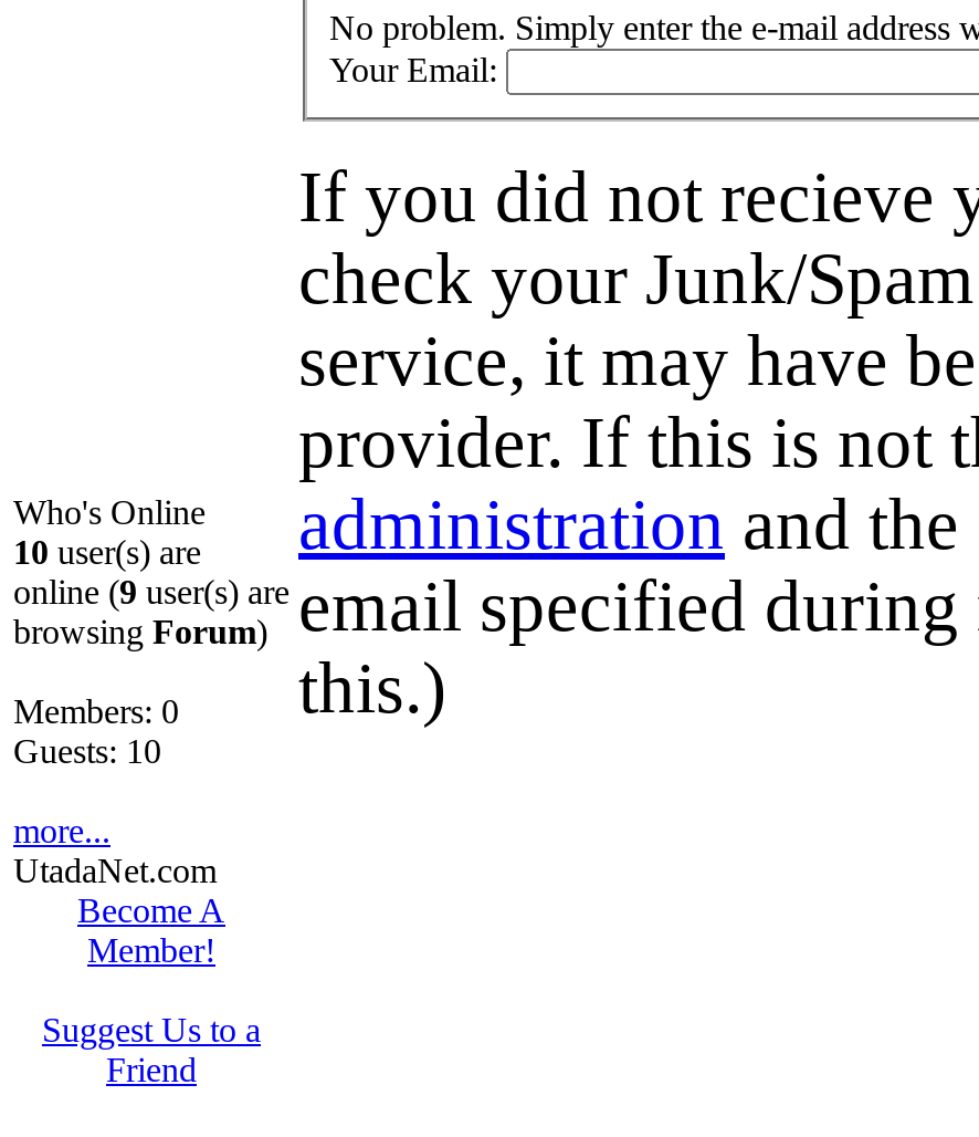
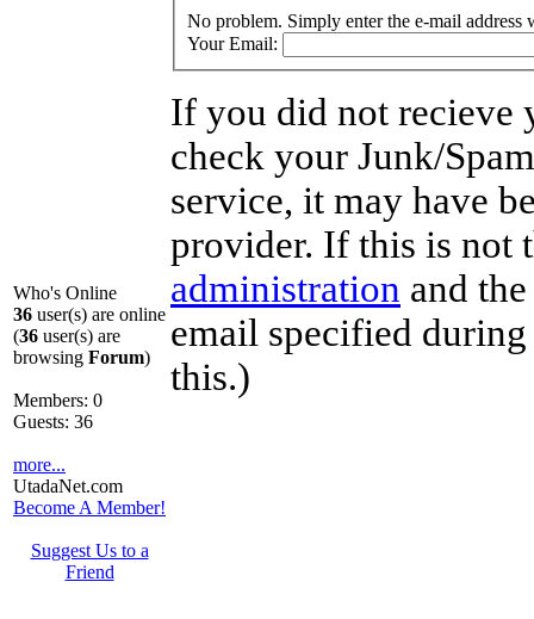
[13,533,290,611] 10 user(s) are | online (9user(s) are -> [13,304,166,346] 36 user(s) are online | (36user(s) are
[13,732,161,770] Guests: 10 -> [13,411,93,432] Guests: 36

